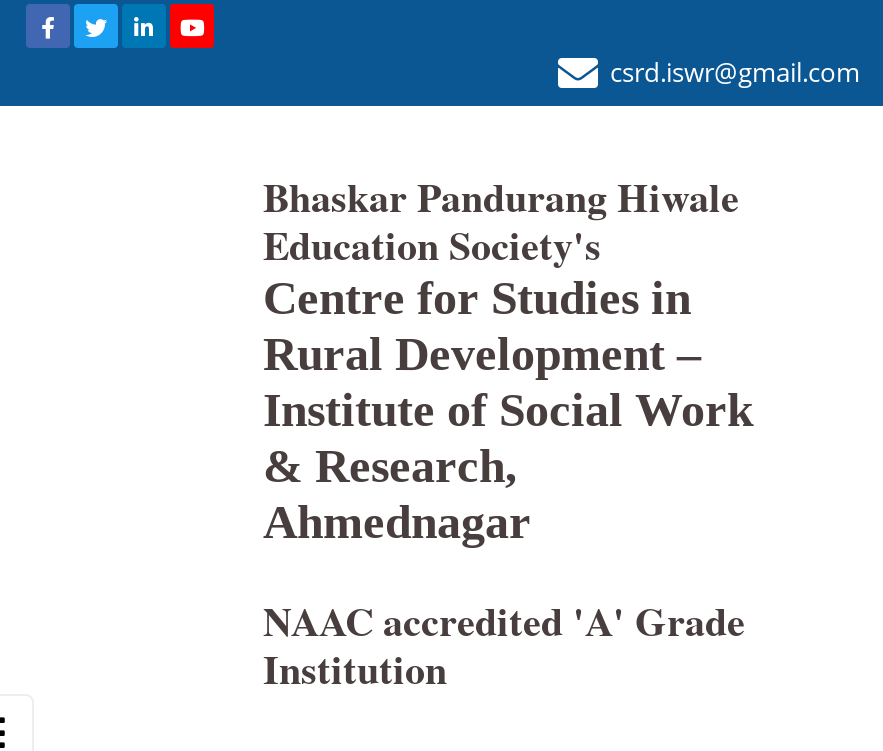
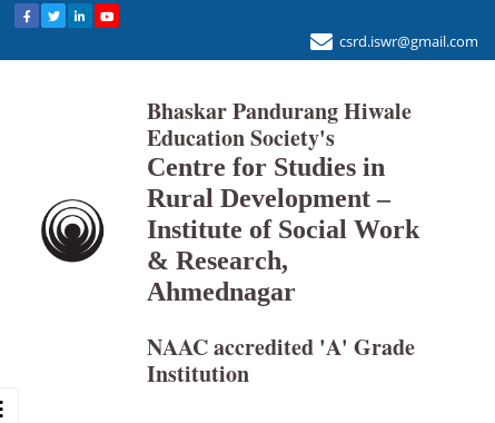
none -> [40,198,105,264] [image]

